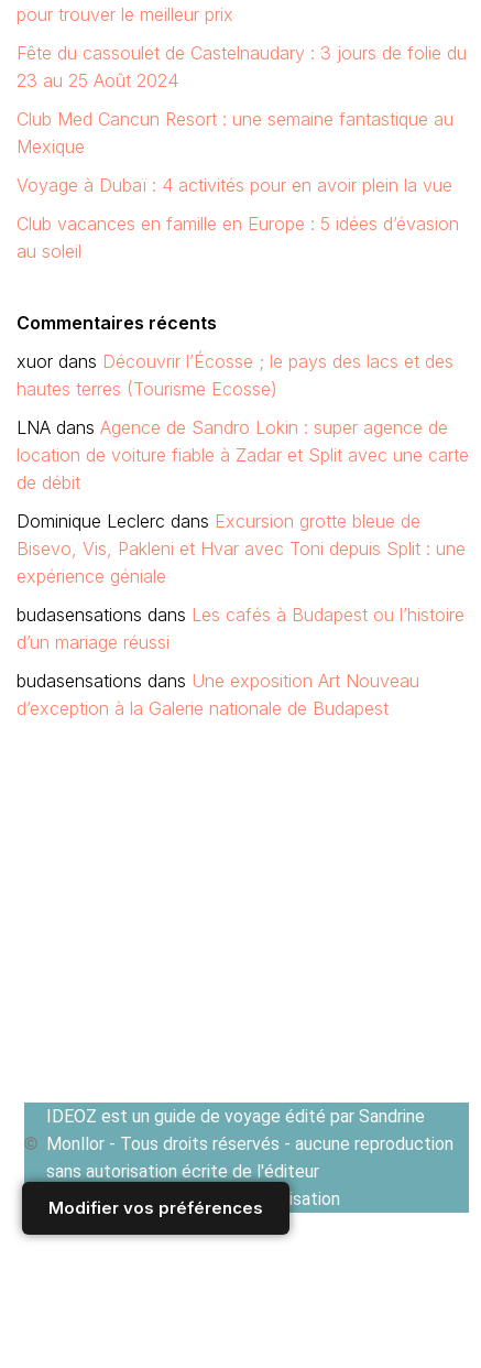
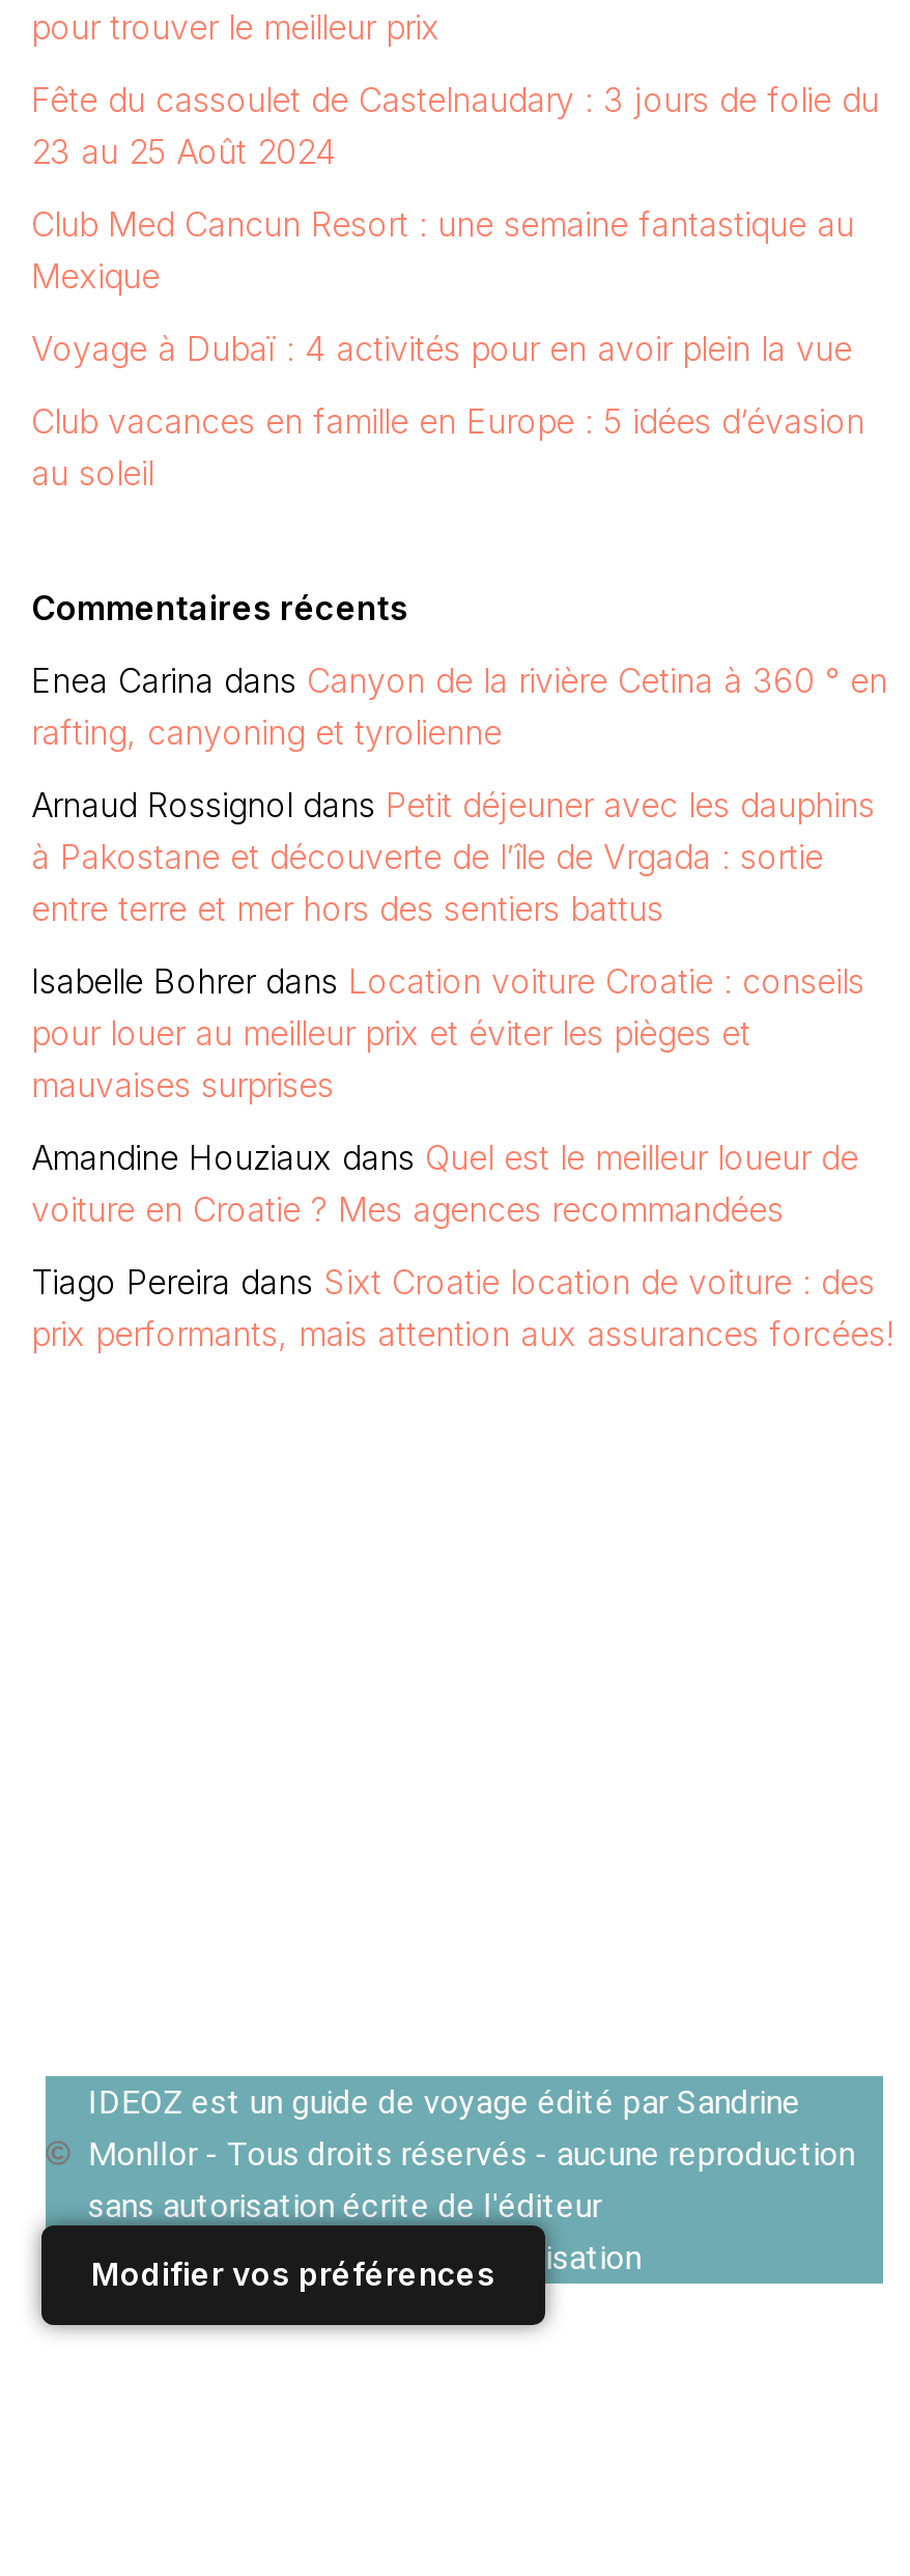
[17,350,453,400] xuor dans Découvrir l’Écosse ; le pays des lacs et des | hautes terres (Tourisme Ecosse) -> [31,660,887,753] Enea Carina dans Canyon de la rivière Cetina à 360 ° en | rafting, canyoning et tyrolienne
[17,416,469,493] LNA dans Agence de Sandro Lokin : super agence de | location de voiture fiable à Zadar et Split avec une carte | de débit -> [31,784,875,929] Arnaud Rossignol dans Petit déjeuner avec les dauphins | à Pakostane et découverte de l’île de Vrgada : sortie | entre terre et mer hors des sentiers battus
[17,510,466,587] Dominique Leclerc dans Excursion grotte bleue de | Bisevo, Vis, Pakleni et Hvar avec Toni depuis Split : une | expérience géniale -> [31,960,864,1105] Isabelle Bohrer dans Location voiture Croatie : conseils | pour louer au meilleur prix et éviter les pièges et | mauvaises surprises
[17,604,464,653] budasensations dans Les cafés à Budapest ou l’histoire | d’un mariage réussi -> [31,1137,858,1230] Amandine Houziaux dans Quel est le meilleur loueur de | voiture en Croatie ? Mes agences recommandées
[17,670,419,719] budasensations dans Une exposition Art Nouveau | d’exception à la Galerie nationale de Budapest -> [31,1261,893,1354] Tiago Pereira dans Sixt Croatie location de voiture : des | prix performants, mais attention aux assurances forcées!

